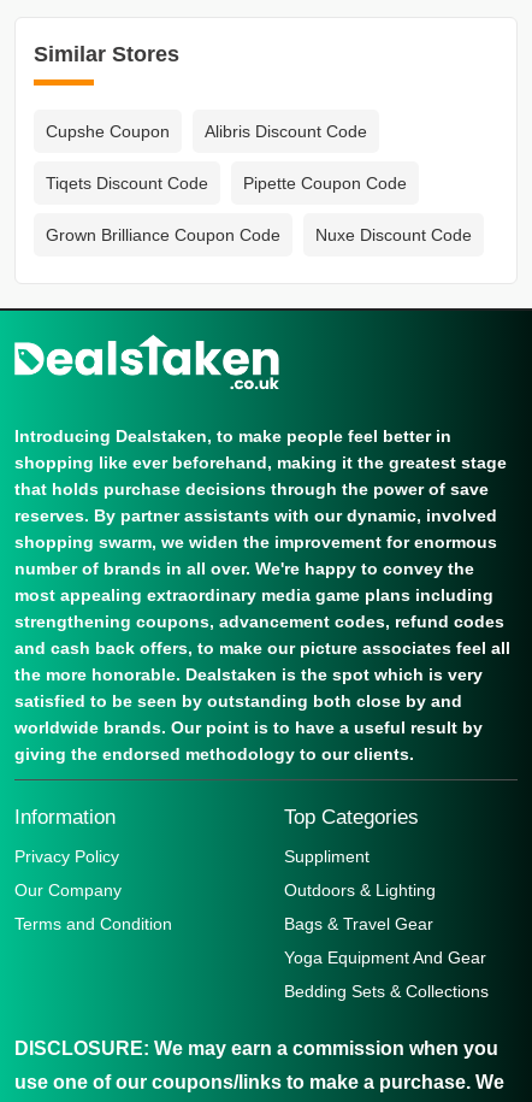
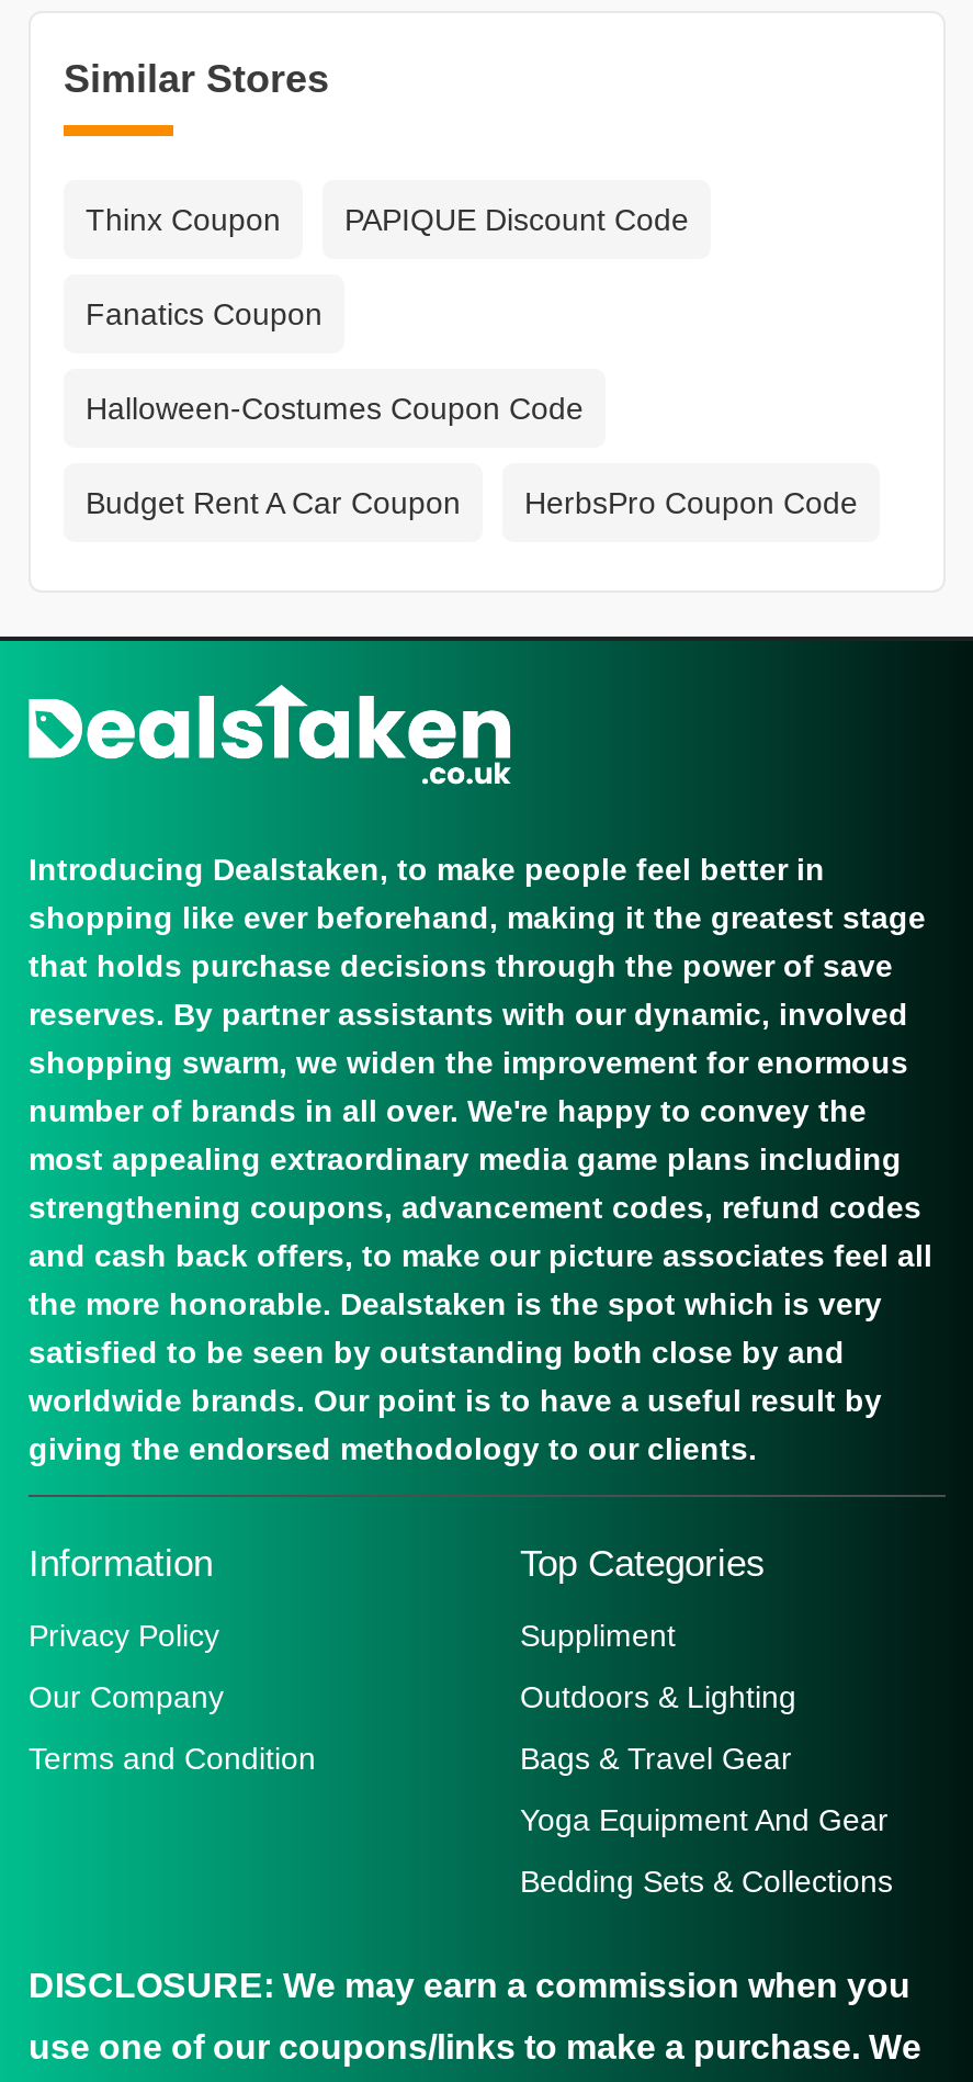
[46,122,472,244] Cupshe Coupon | Alibris Discount Code | Tiqets Discount Code | Pipette Coupon Code | Grown Brilliance Coupon Code | Nuxe Discount Code -> [86,202,858,520] Thinx Coupon | PAPIQUE Discount Code | Fanatics Coupon | Halloween-Costumes Coupon Code | Budget Rent A Car Coupon | HerbsPro Coupon Code

